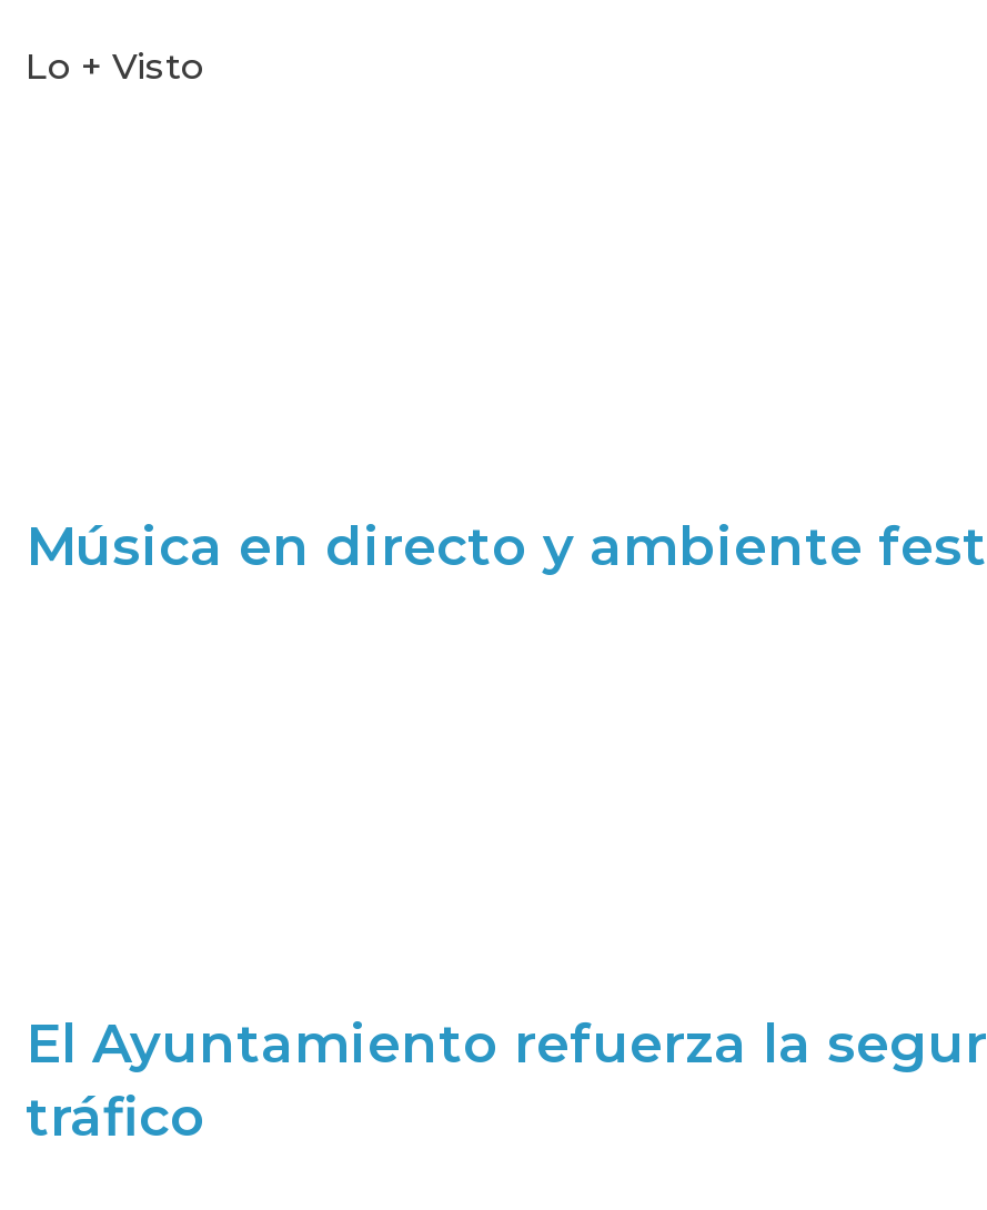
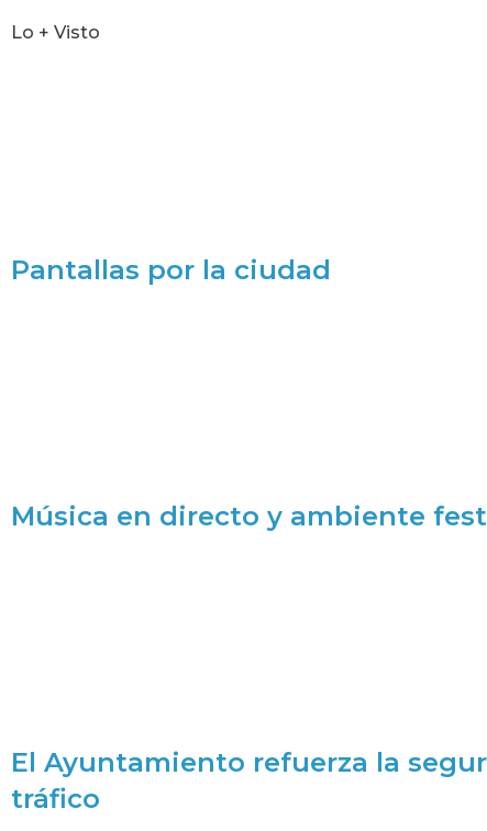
none -> [11,253,331,285] Pantallas por la ciudad

